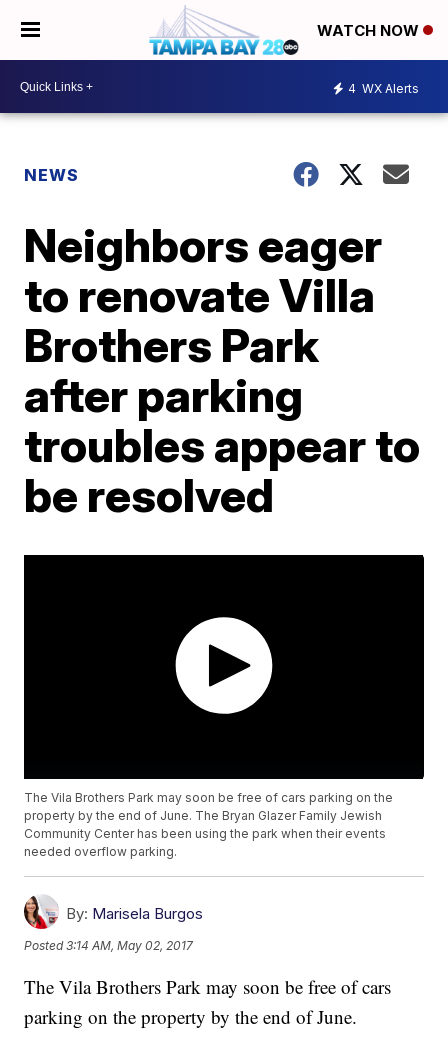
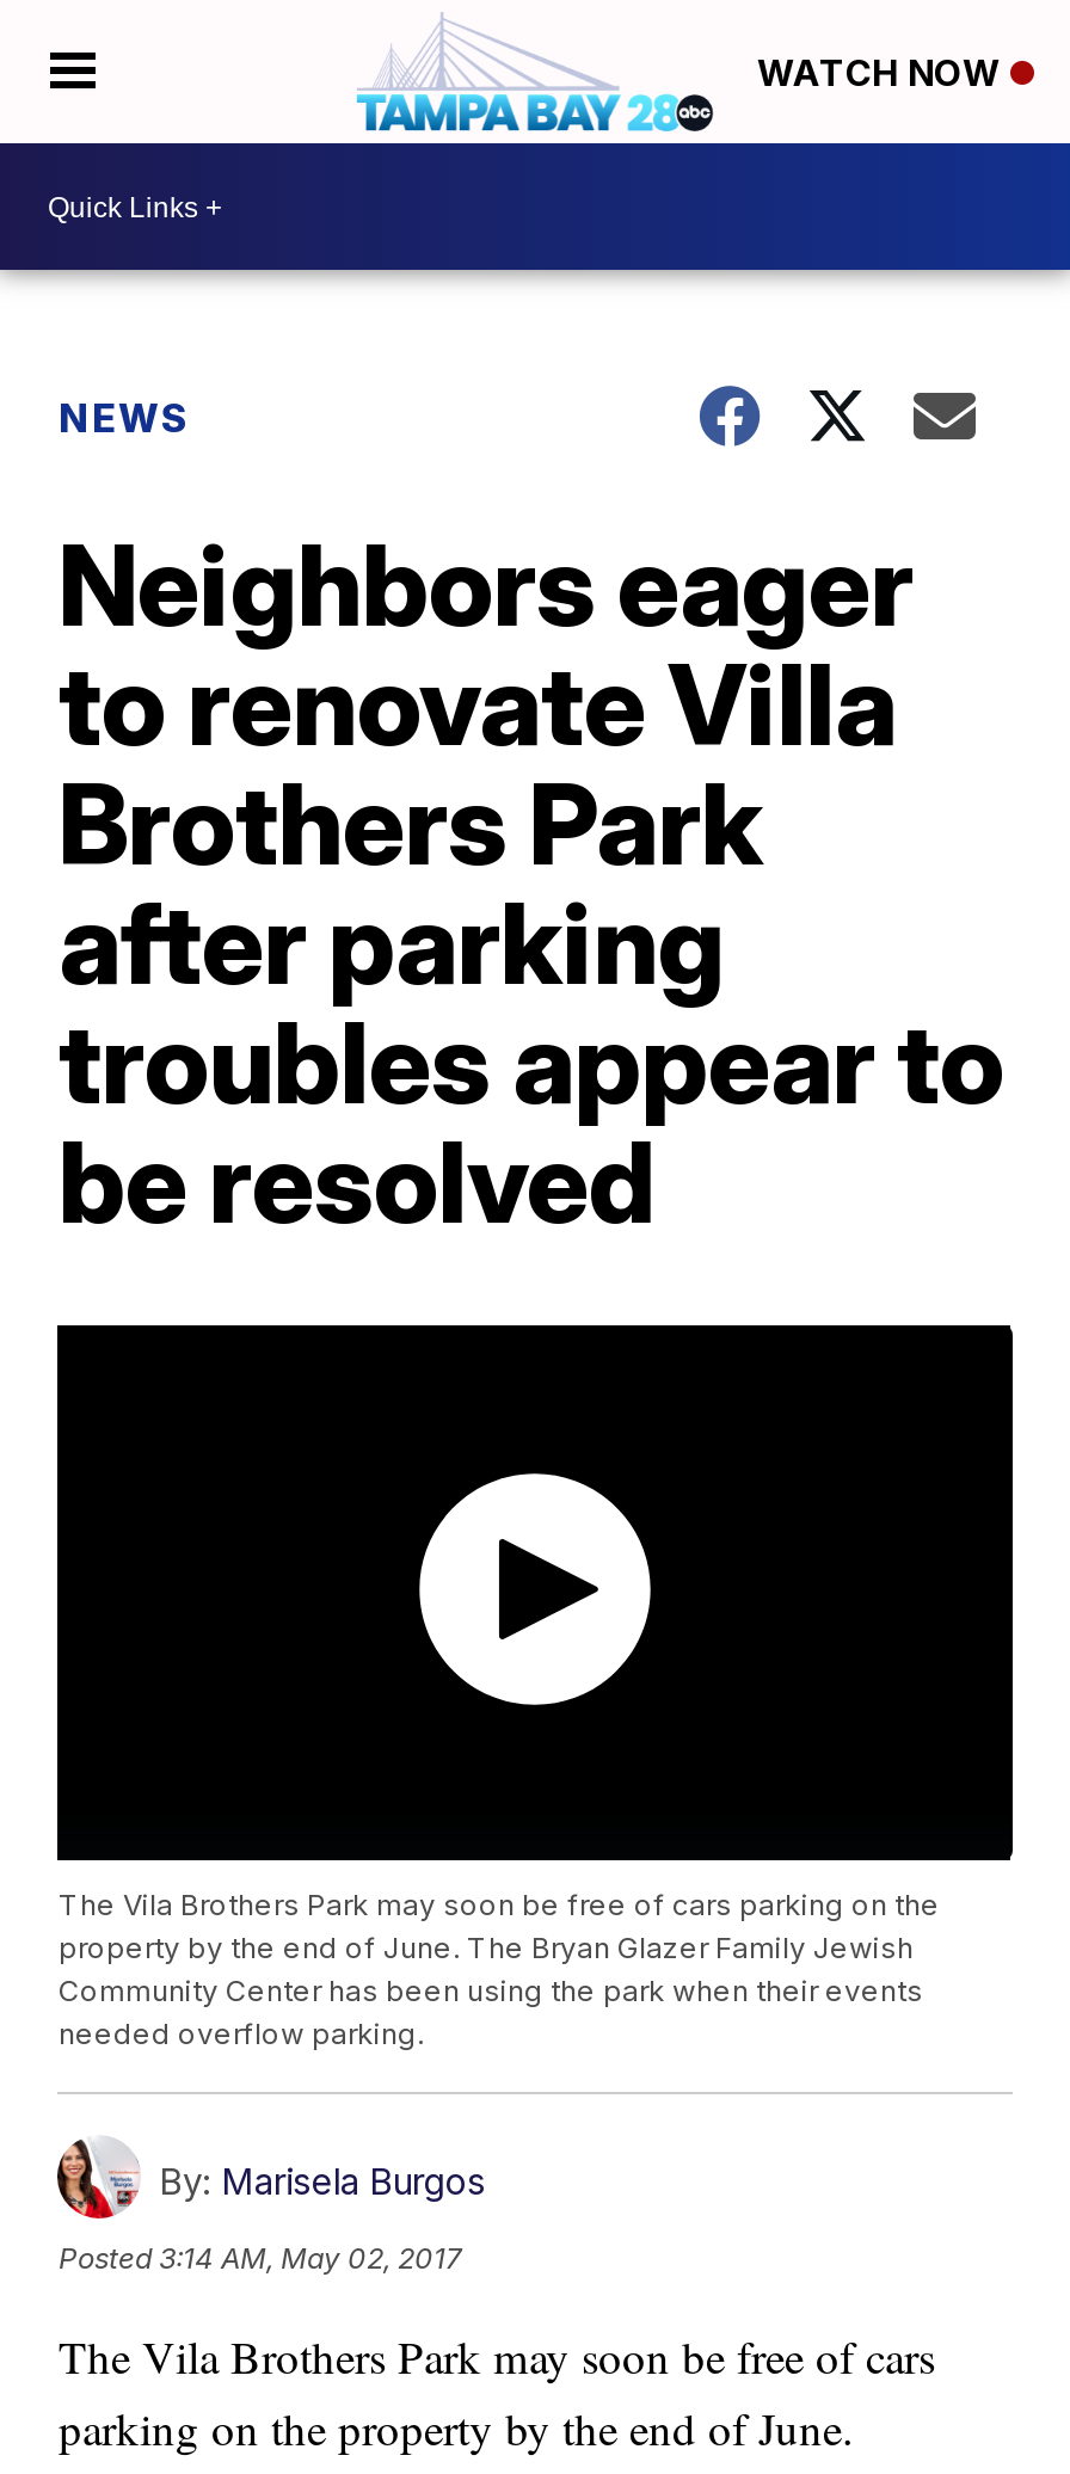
[348,80,419,95] 4 WX Alerts -> none

